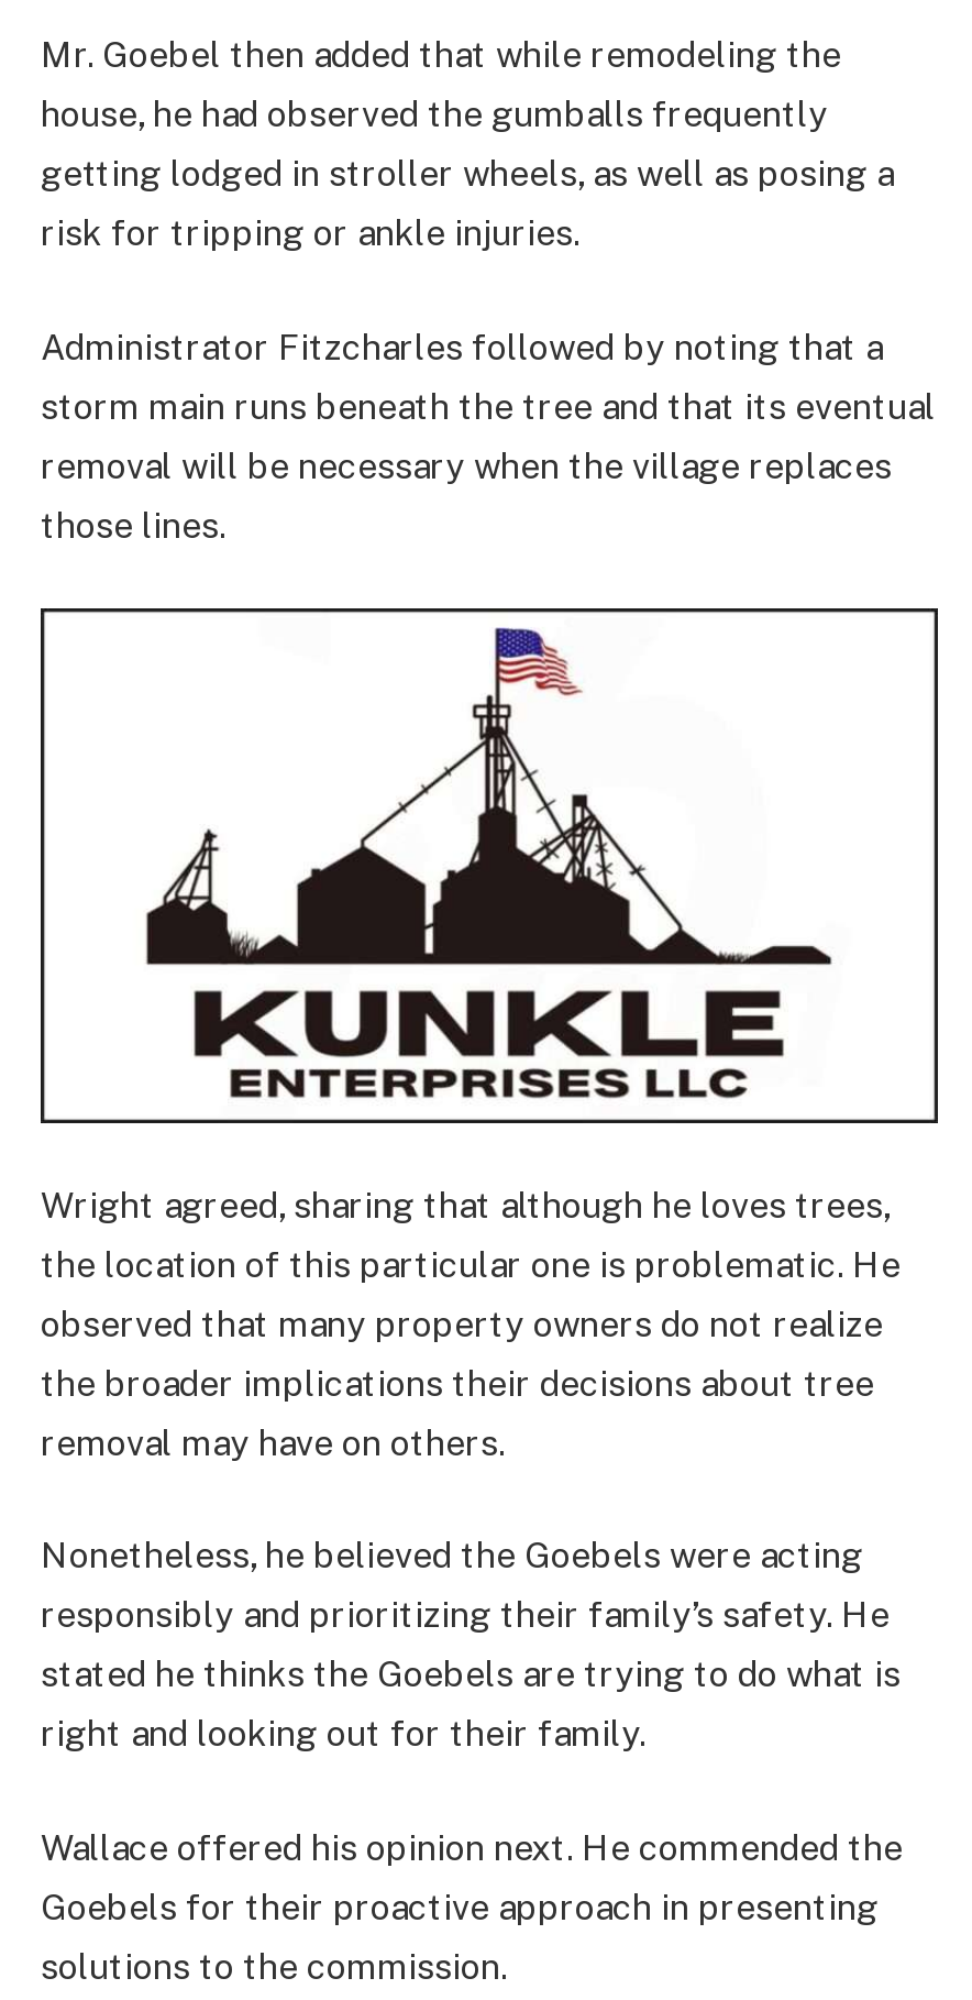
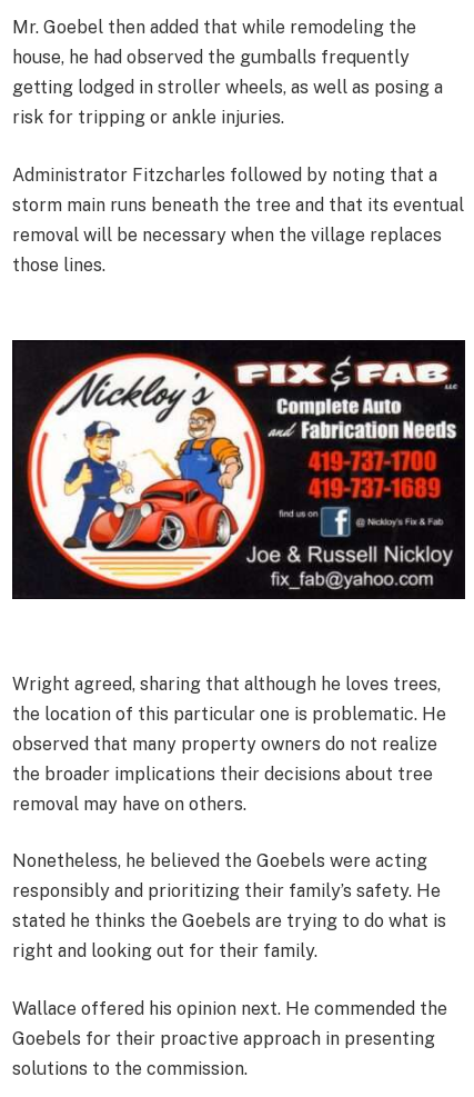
[41,606,938,1125] [image] -> [12,339,465,600] [image]

